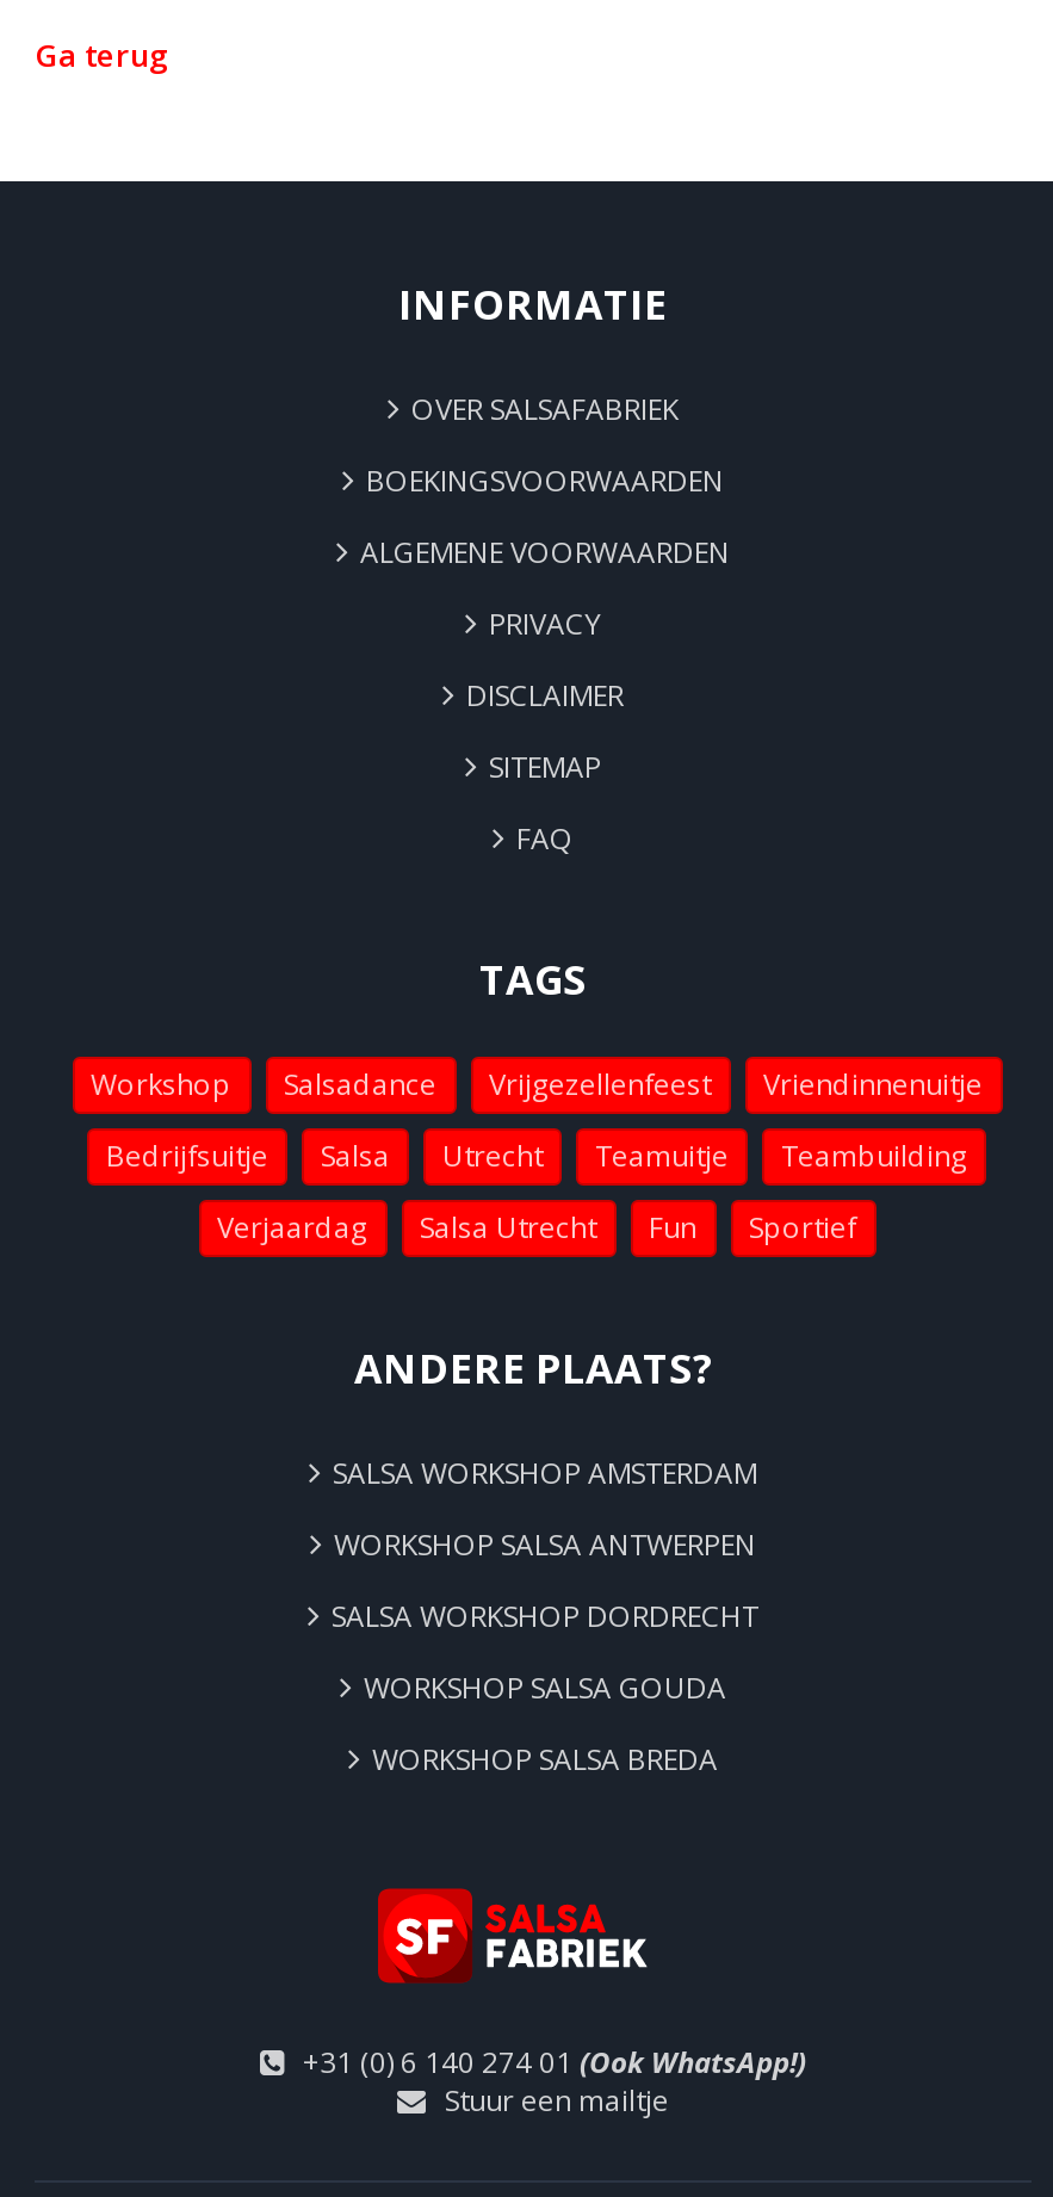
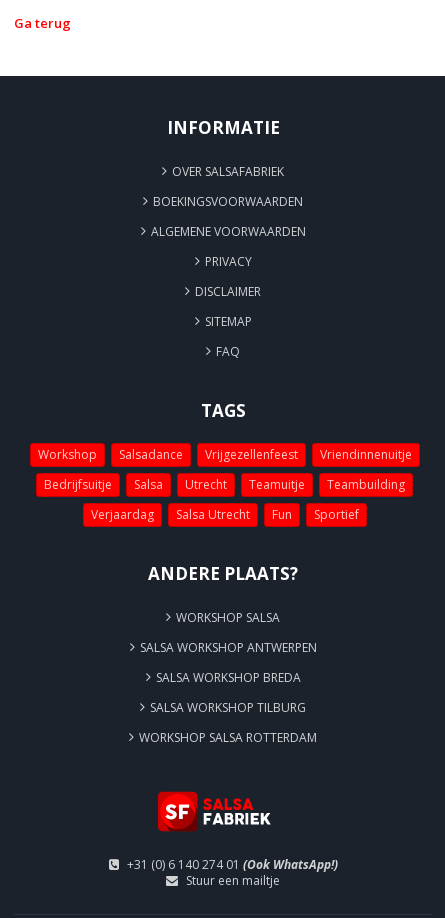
[333,1453,757,1493] SALSA WORKSHOP AMSTERDAM -> [176,609,280,626] WORKSHOP SALSA
[334,1524,756,1565] WORKSHOP SALSA ANTWERPEN -> [139,639,316,656] SALSA WORKSHOP ANTWERPEN
[332,1596,758,1636] SALSA WORKSHOP DORDRECHT -> [155,669,300,686] SALSA WORKSHOP BREDA
[364,1667,726,1708] WORKSHOP SALSA GOUDA -> [150,699,306,716] SALSA WORKSHOP TILBURG
[372,1739,718,1780] WORKSHOP SALSA BREDA -> [139,729,317,746] WORKSHOP SALSA ROTTERDAM

